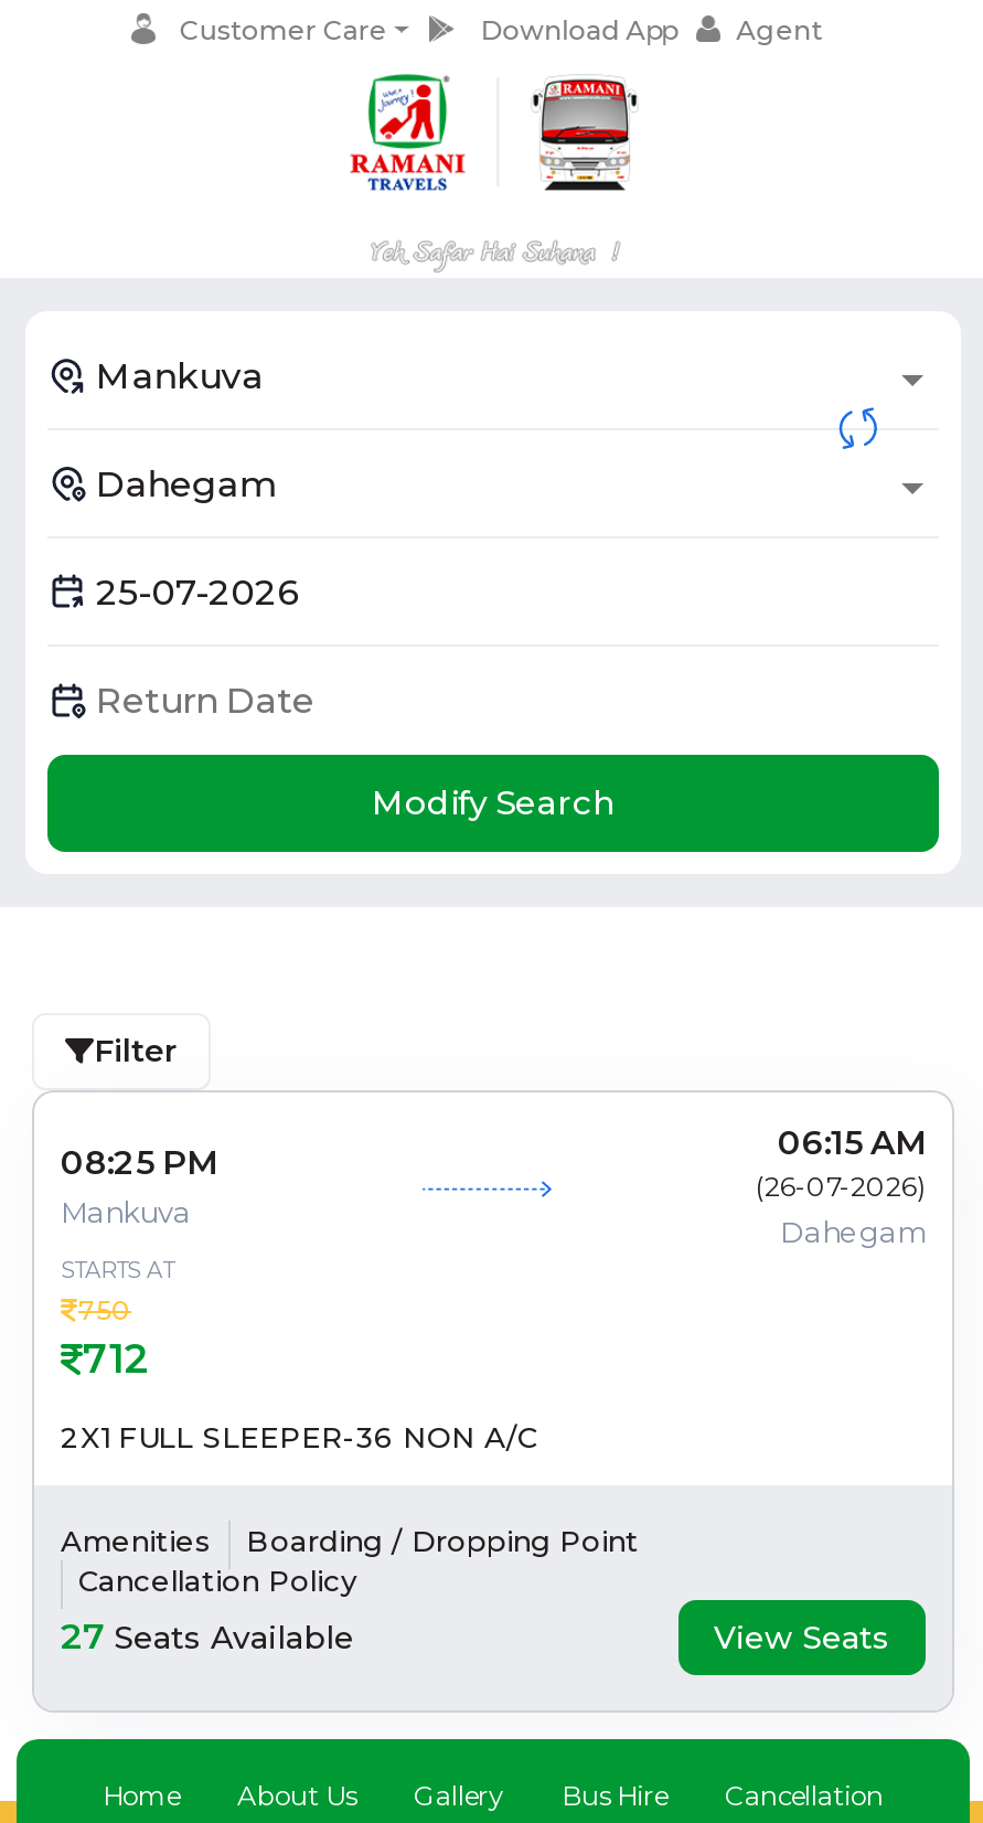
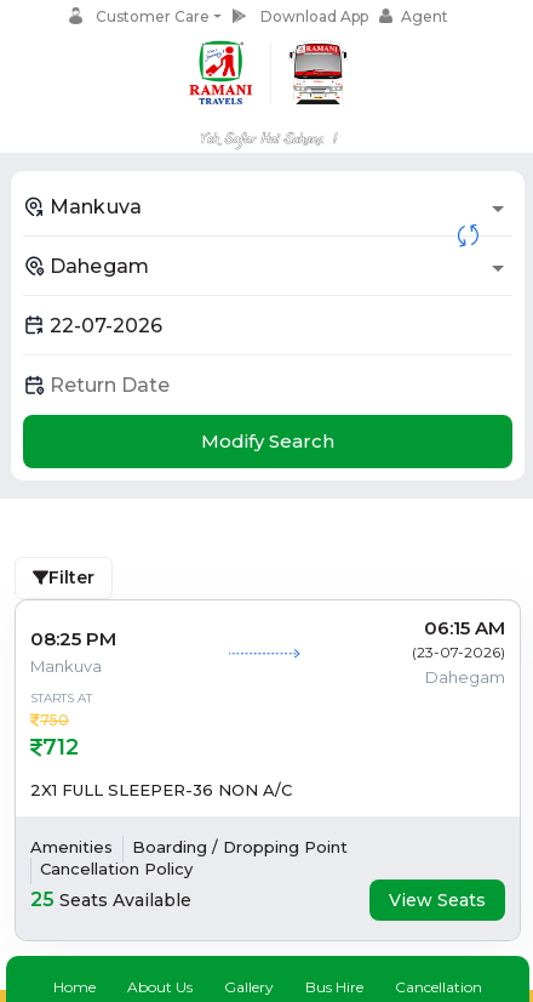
[756,1171,926,1204] (26-07-2026) -> [412,644,505,662] (23-07-2026)
[61,1617,354,1659] 27 Seats Available -> [30,889,191,912] 25 Seats Available

